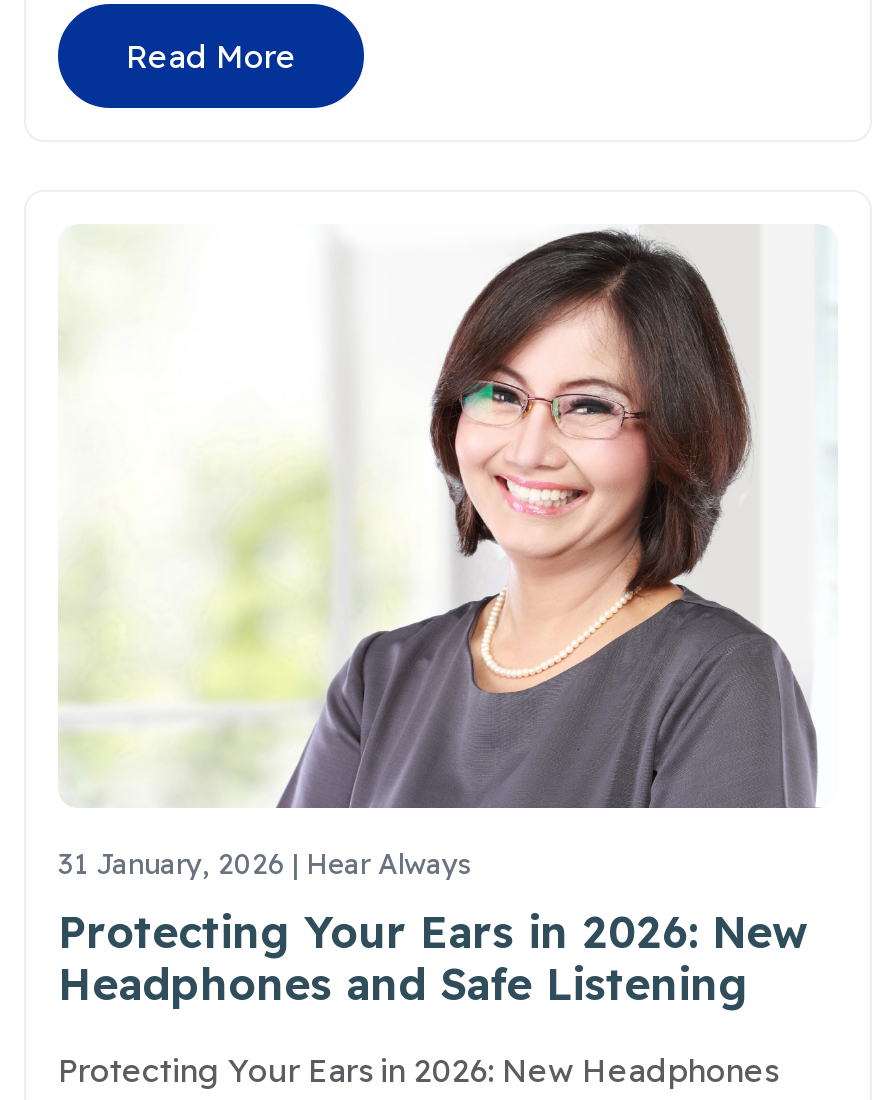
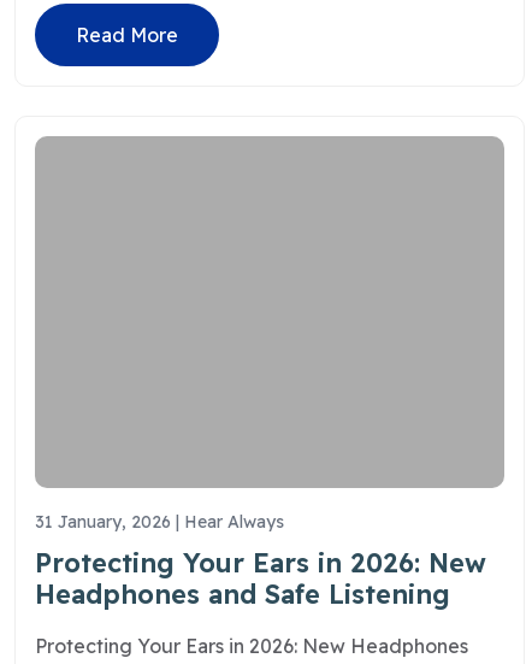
[60,226,836,808] [image] -> none

